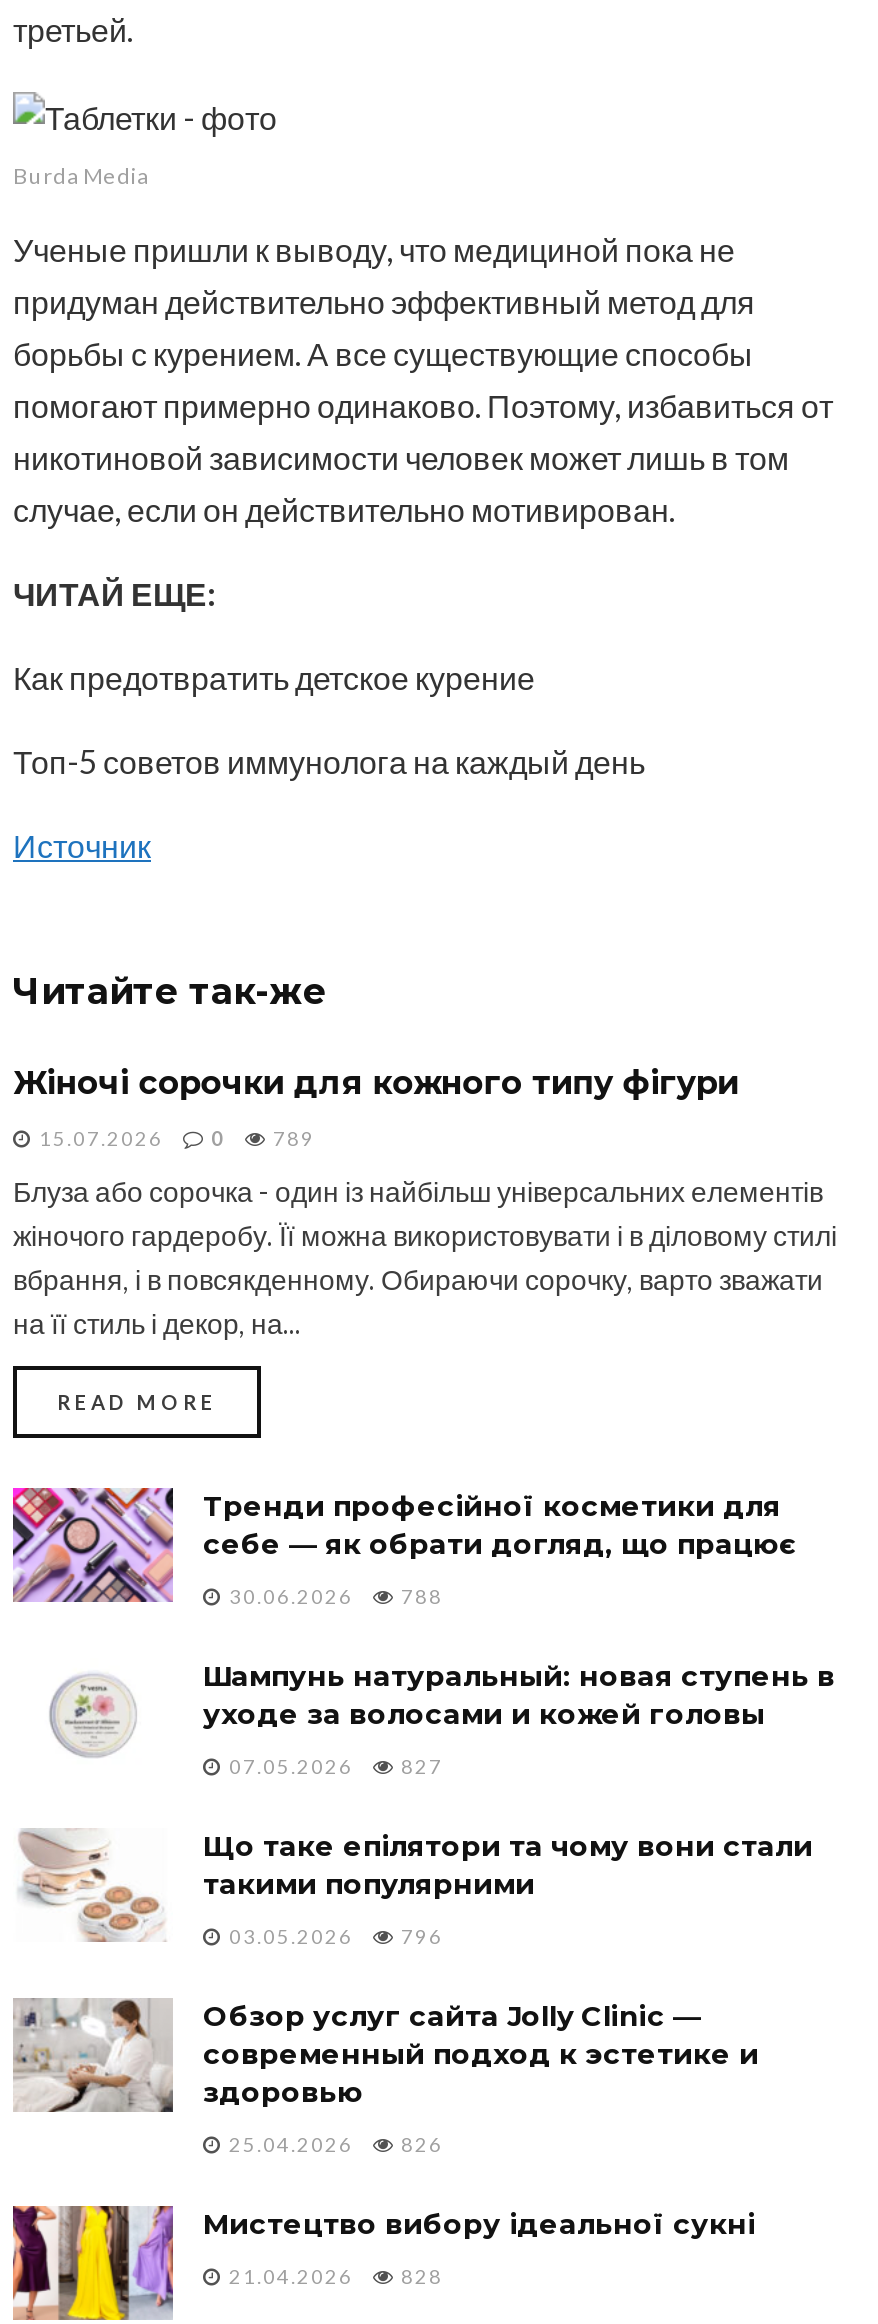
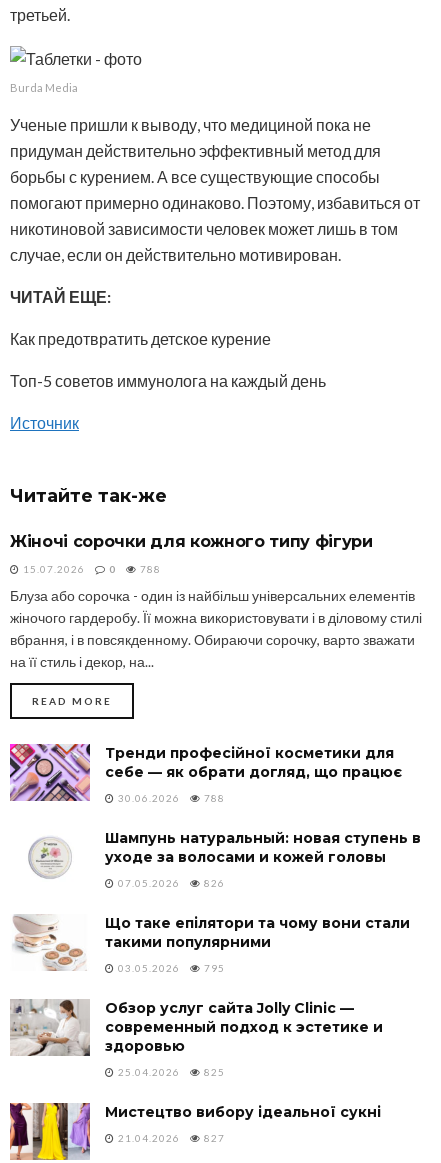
[33,1126,315,1150] 15.07.2026 0 789 -> [20,563,161,575] 15.07.2026 0 788
[223,1754,443,1778] 07.05.2026 827 -> [115,877,225,889] 07.05.2026 826
[223,1924,443,1948] 03.05.2026 796 -> [115,962,225,974] 03.05.2026 795
[223,2132,443,2156] 25.04.2026 826 -> [115,1066,225,1078] 25.04.2026 825
[223,2264,443,2288] 21.04.2026 828 -> [115,1132,225,1144] 21.04.2026 827

